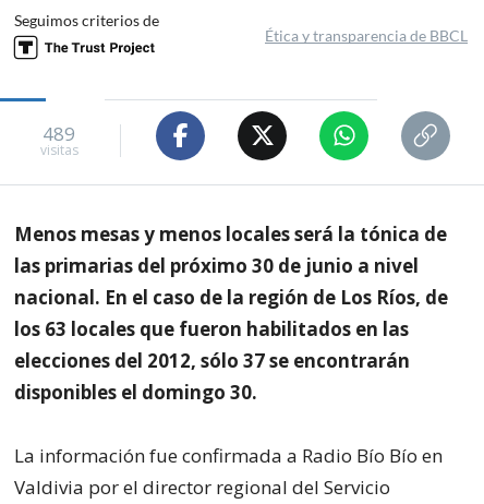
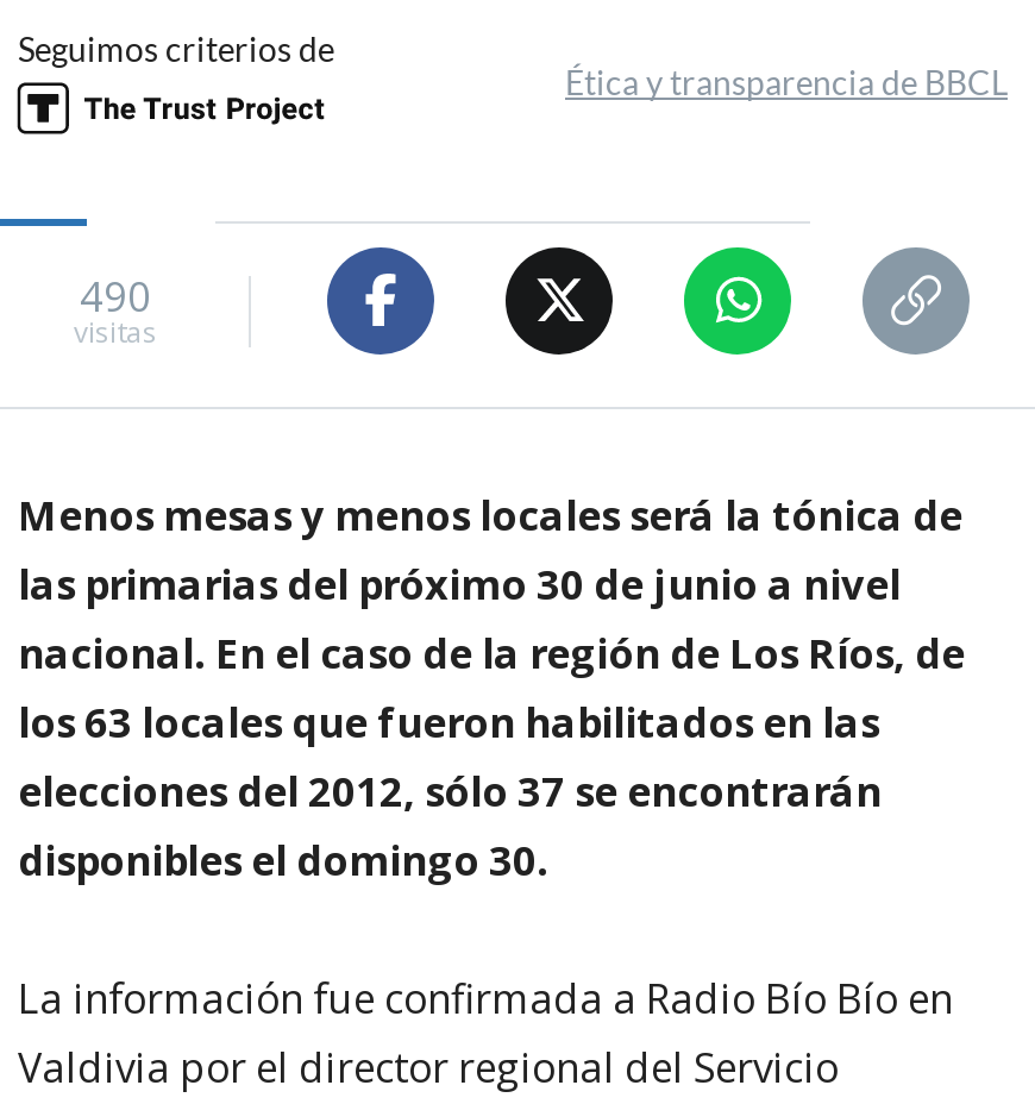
[43,121,75,147] 489 -> [80,270,151,324] 490

